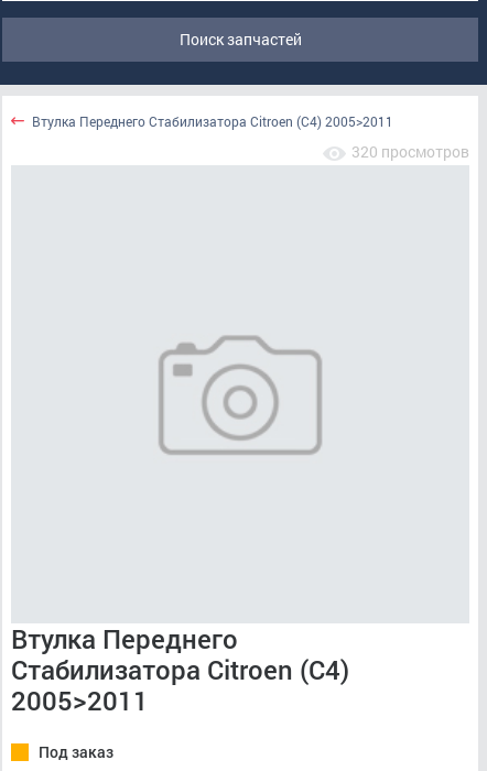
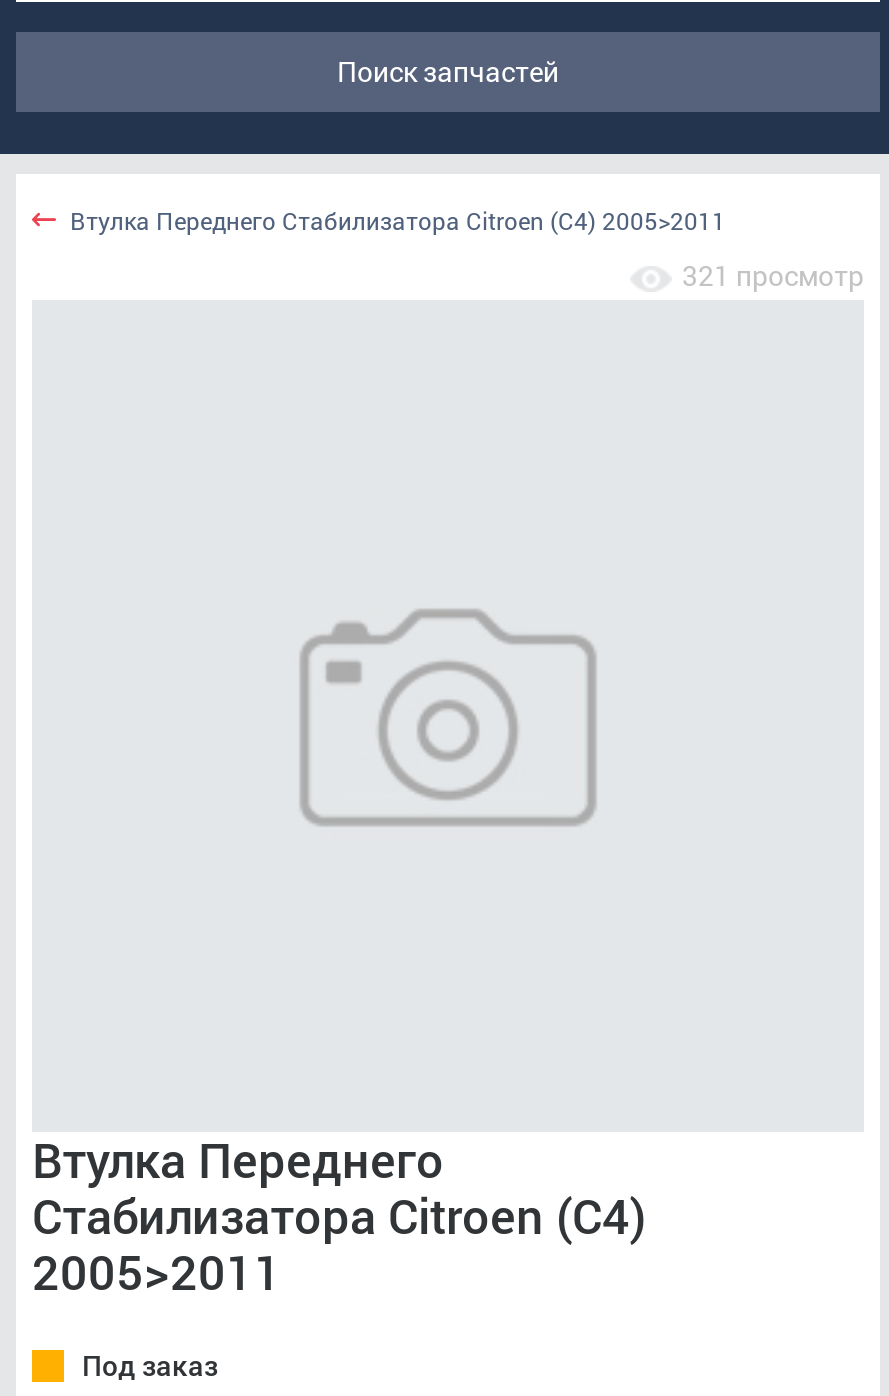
[351,141,469,162] 320 просмотров -> [682,256,864,294] 321 просмотр

